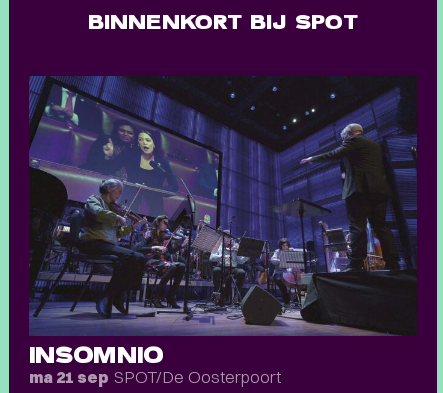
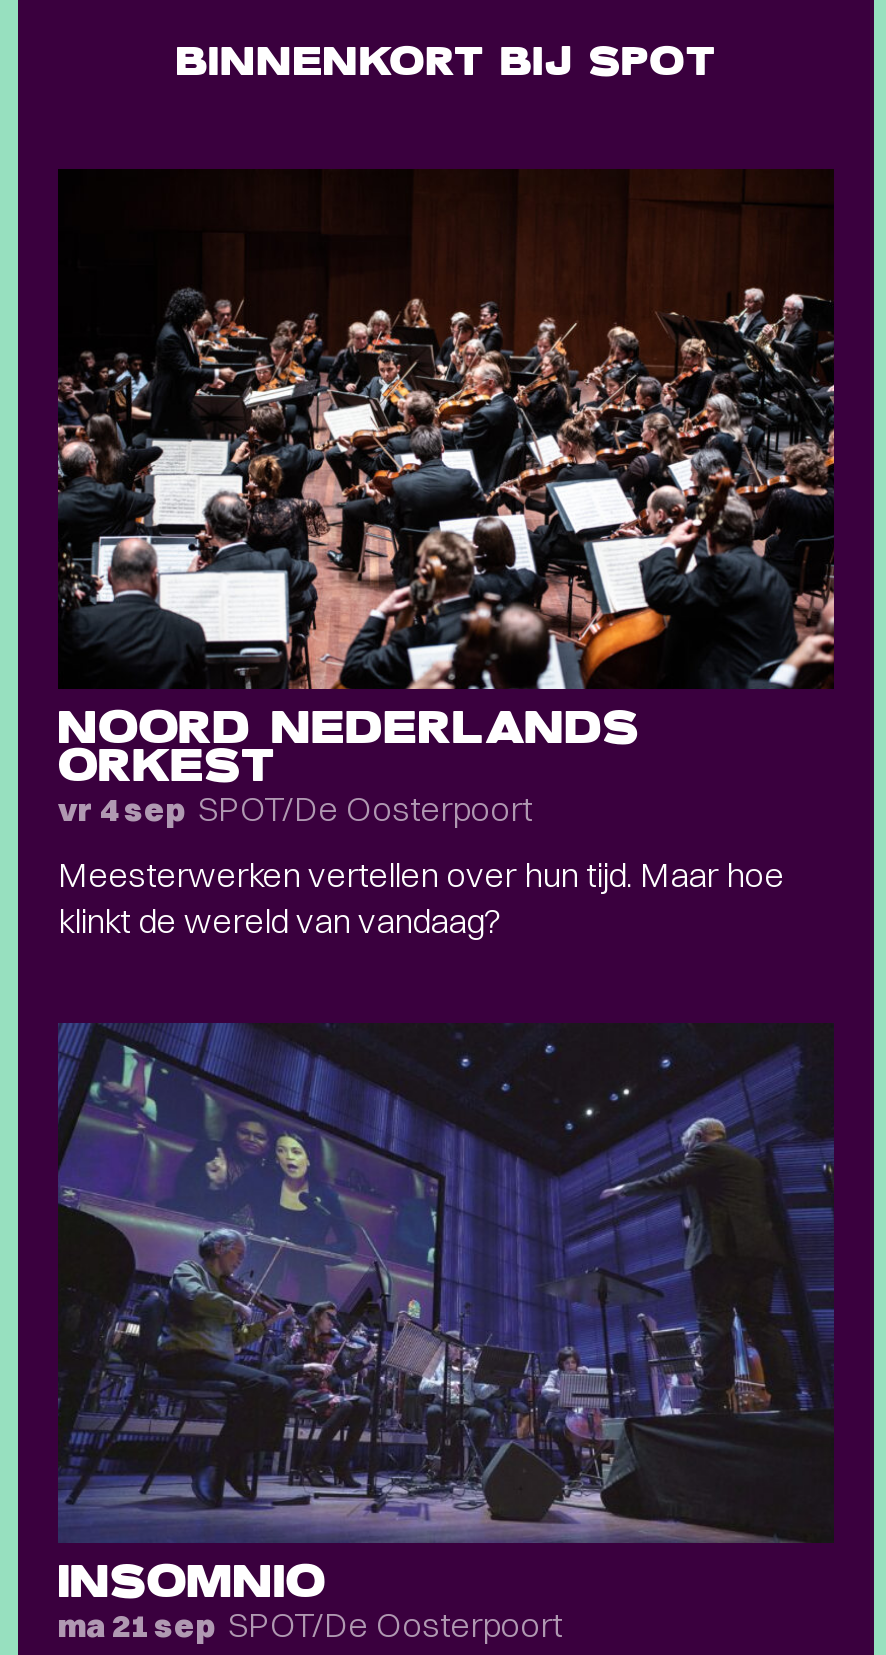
none -> [56,169,836,941] [image] | NOORD NEDERLANDS | ORKEST | vr 4 sep SPOT/De Oosterpoort | Meesterwerken vertellen over hun tijd. Maar hoe | klinkt de wereld van vandaag?

